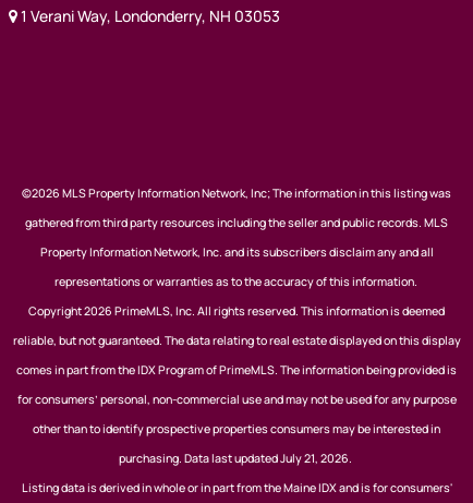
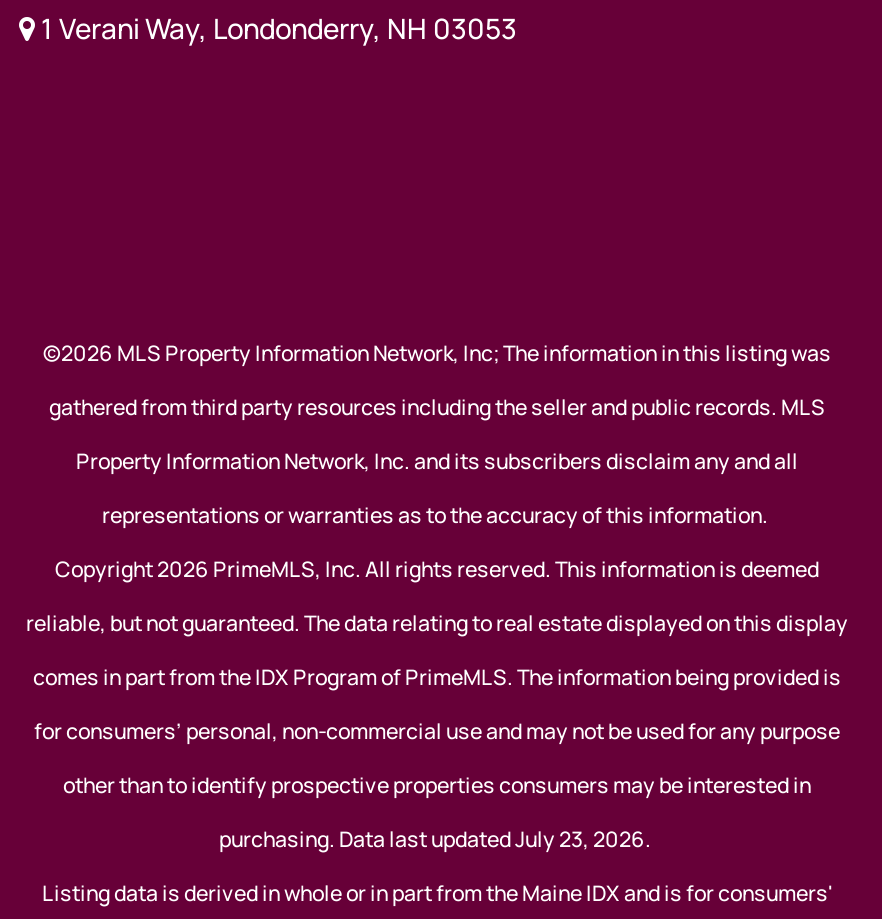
[119,450,354,466] purchasing. Data last updated July 21, 2026. -> [219,825,655,853] purchasing. Data last updated July 23, 2026.

